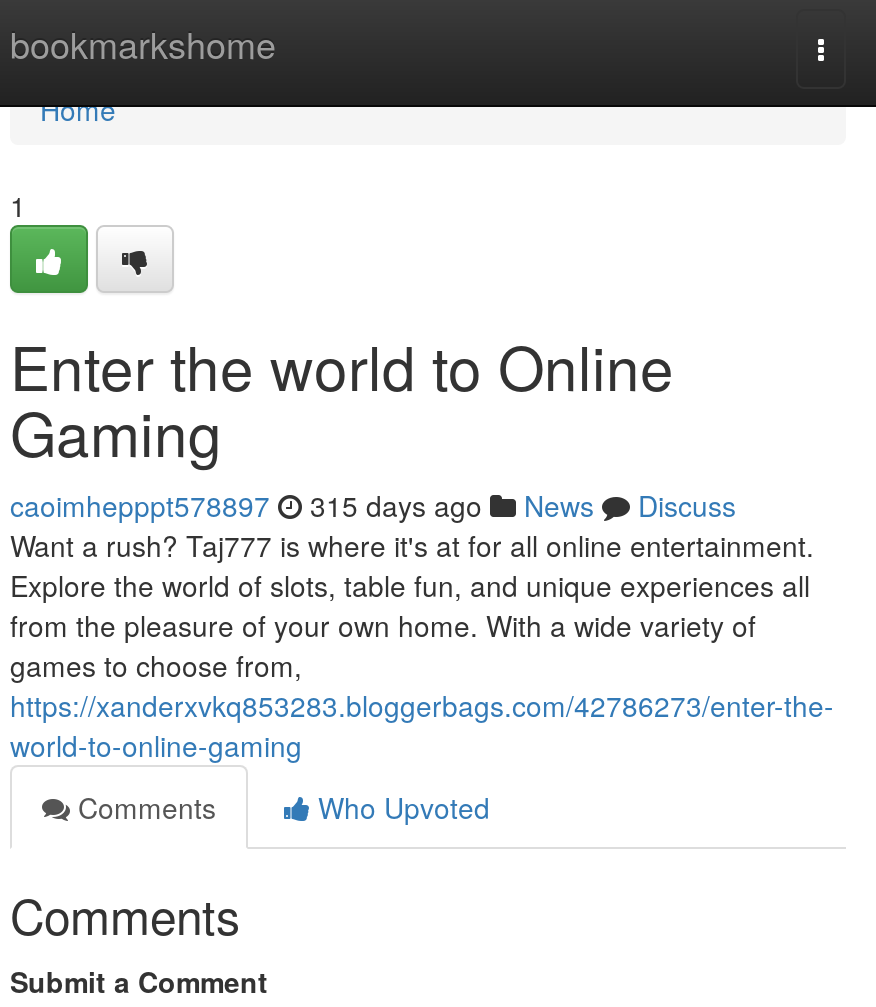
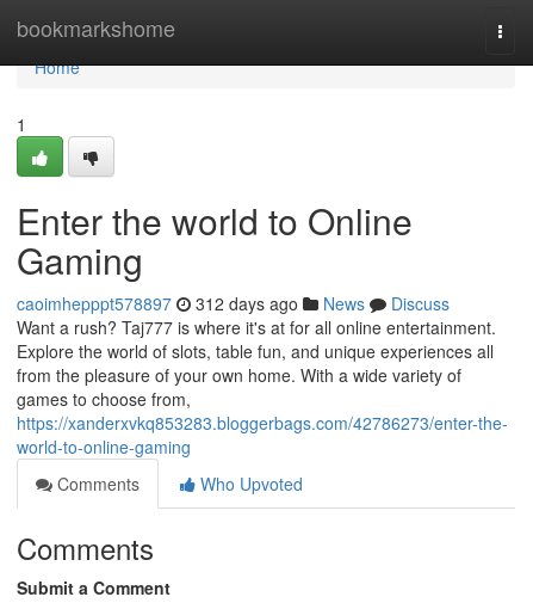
[10,485,736,525] caoimhepppt578897 315 days ago News Discuss -> [17,291,450,315] caoimhepppt578897 312 days ago News Discuss

